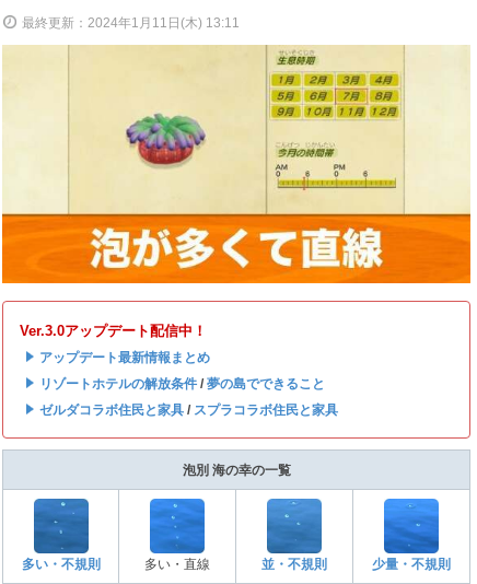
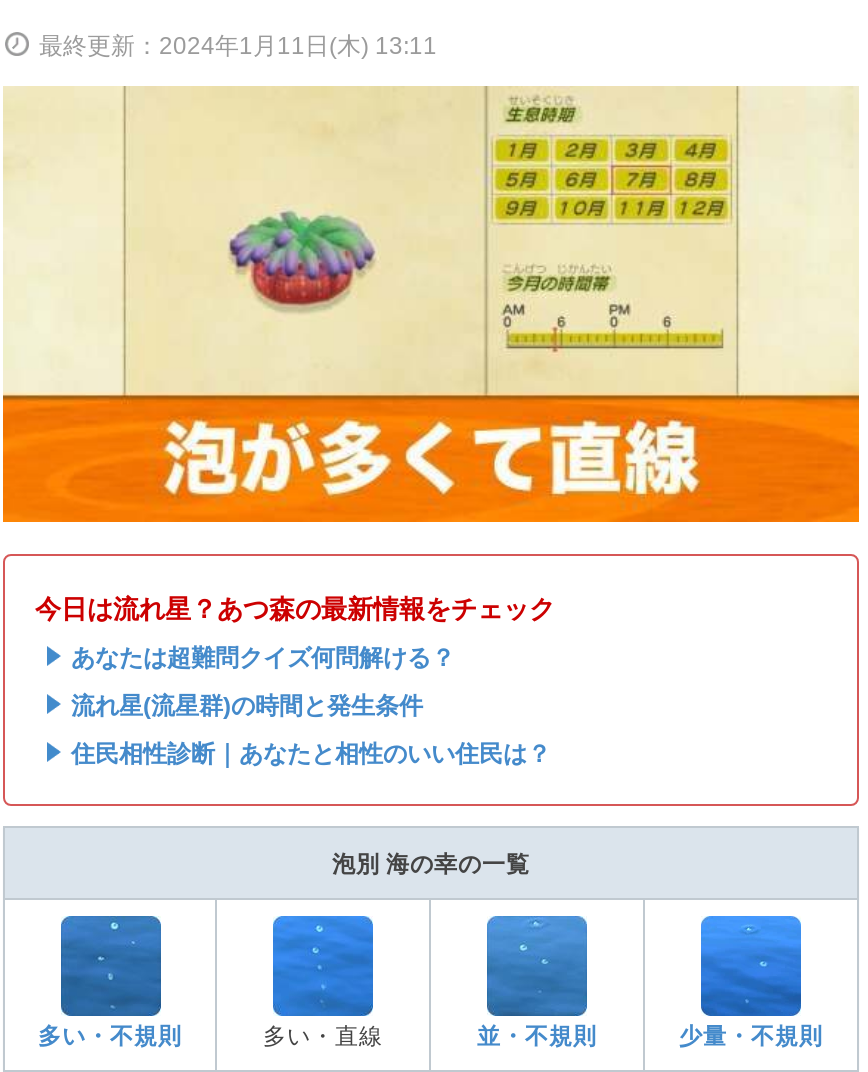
[20,322,207,339] Ver.3.0アップデート配信中！ -> [35,593,555,623] 今日は流れ星？あつ森の最新情報をチェック
[26,350,210,365] ・アップデート最新情報まとめ -> [47,643,455,671] ・あなたは超難問クイズ何問解ける？
[26,376,325,391] ・リゾートホテルの解放条件/夢の島でできること -> [47,691,423,719] ・流れ星(流星群)の時間と発生条件
[26,402,338,417] ・ゼルダコラボ住民と家具/スプラコラボ住民と家具 -> [47,739,551,767] ・住民相性診断｜あなたと相性のいい住民は？

